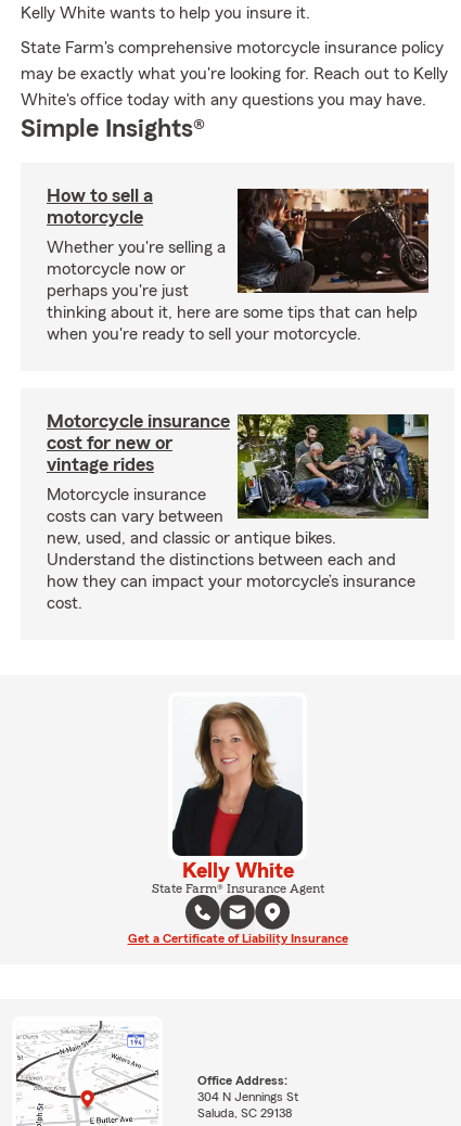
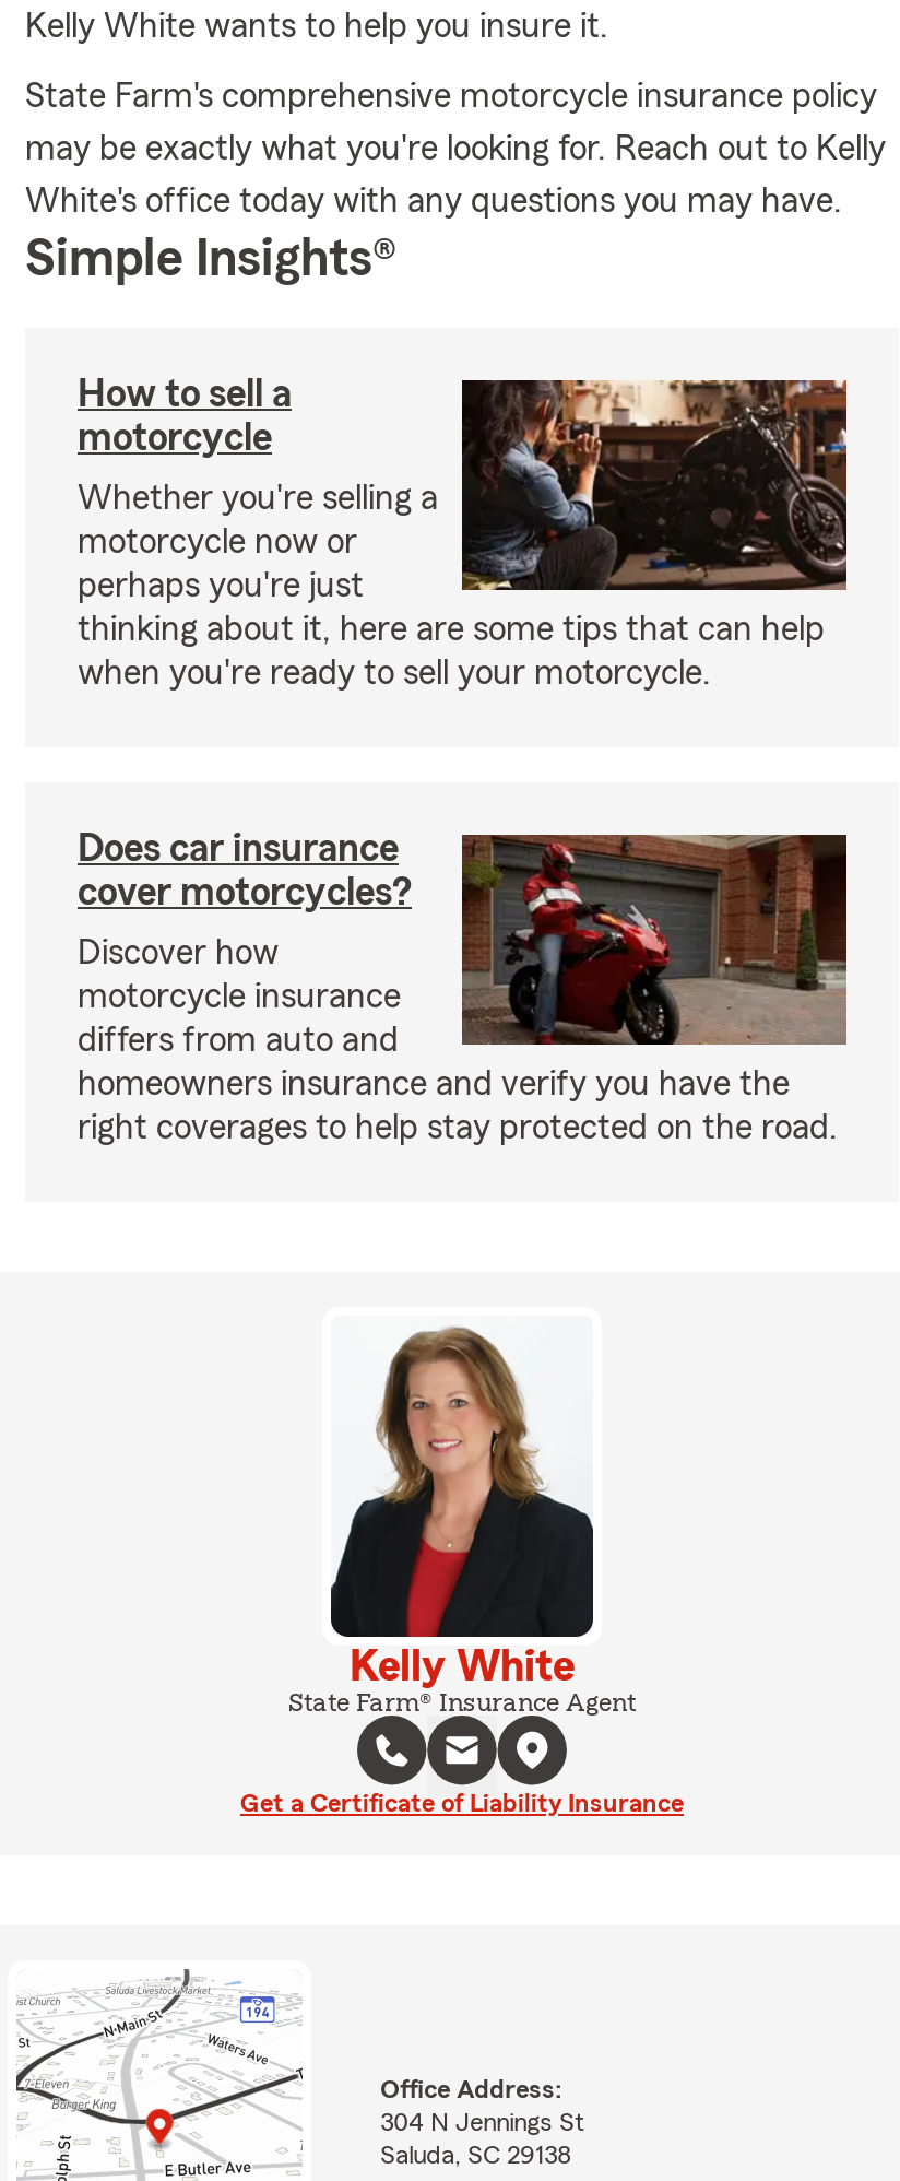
[47,411,230,474] Motorcycle insurance | cost for new or | vintage rides -> [78,828,412,911] Does car insurance | cover motorcycles?
[47,413,430,612] [image] | Motorcycle insurance | costs can vary between | new, used, and classic or antique bikes. | Understand the distinctions between each and | how they can impact your motorcycle’s insurance | cost. -> [78,833,846,1145] [image] | Discover how | motorcycle insurance | differs from auto and | homeowners insurance and verify you have the | right coverages to help stay protected on the road.

